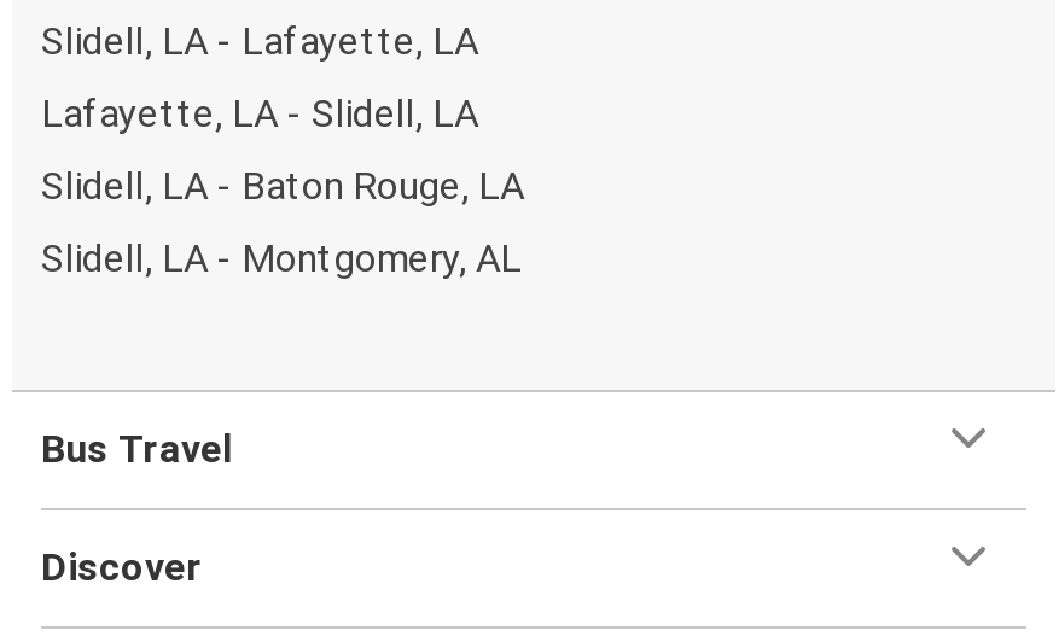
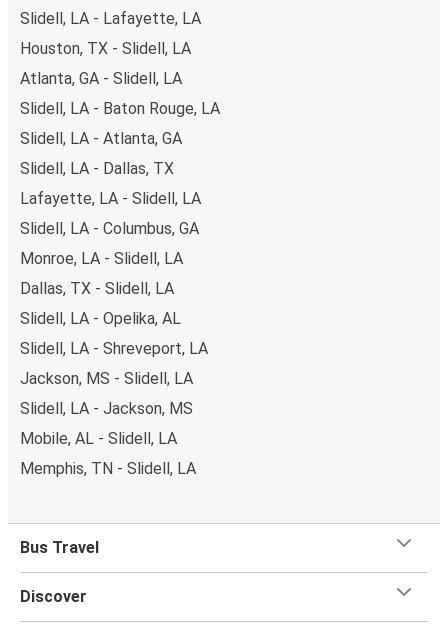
none -> [20,38,191,87] Houston, TX - Slidell, LA | Atlanta, GA - Slidell, LA
moved [41,89,478,135] -> [20,188,201,207]: Lafayette, LA - Slidell, LA
[41,234,522,280] Slidell, LA - Montgomery, AL -> [20,128,208,477] Slidell, LA - Atlanta, GA | Slidell, LA - Dallas, TX | Slidell, LA - Columbus, GA | Monroe, LA - Slidell, LA | Dallas, TX - Slidell, LA | Slidell, LA - Opelika, AL | Slidell, LA - Shreveport, LA | Jackson, MS - Slidell, LA | Slidell, LA - Jackson, MS | Mobile, AL - Slidell, LA | Memphis, TN - Slidell, LA

